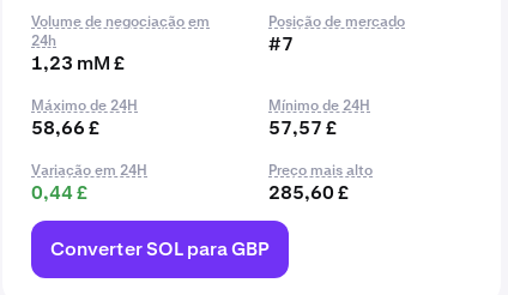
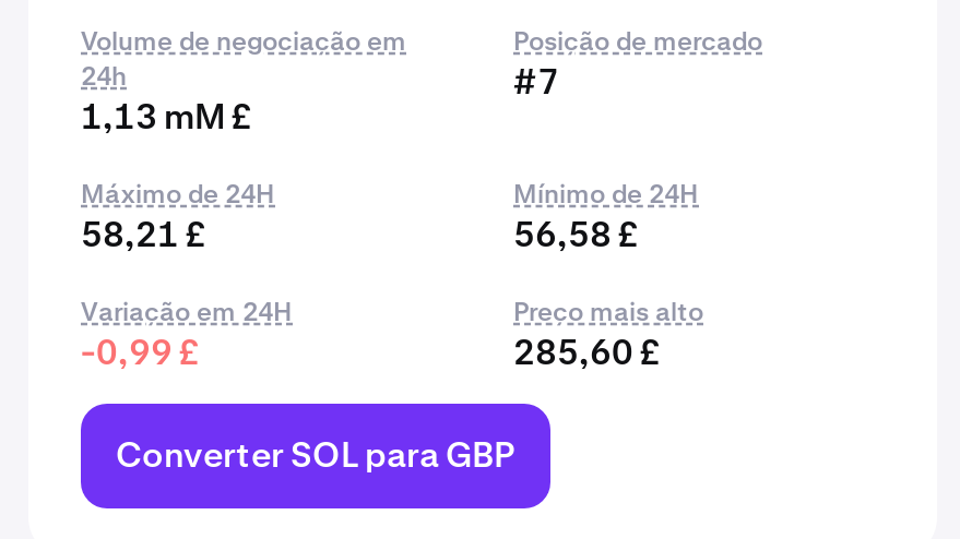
[31,50,125,76] 1,23 mM £ -> [81,94,251,140] 1,13 mM £
[31,115,99,140] 58,66 £ -> [81,212,205,257] 58,21 £
[268,115,337,140] 57,57 £ -> [513,212,638,257] 56,58 £
[31,180,87,205] 0,44 £ -> [81,330,199,375] -0,99 £

